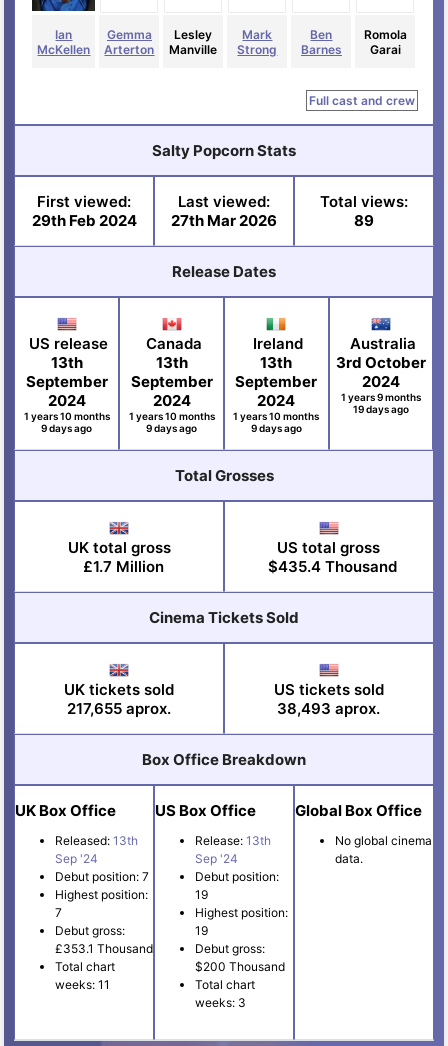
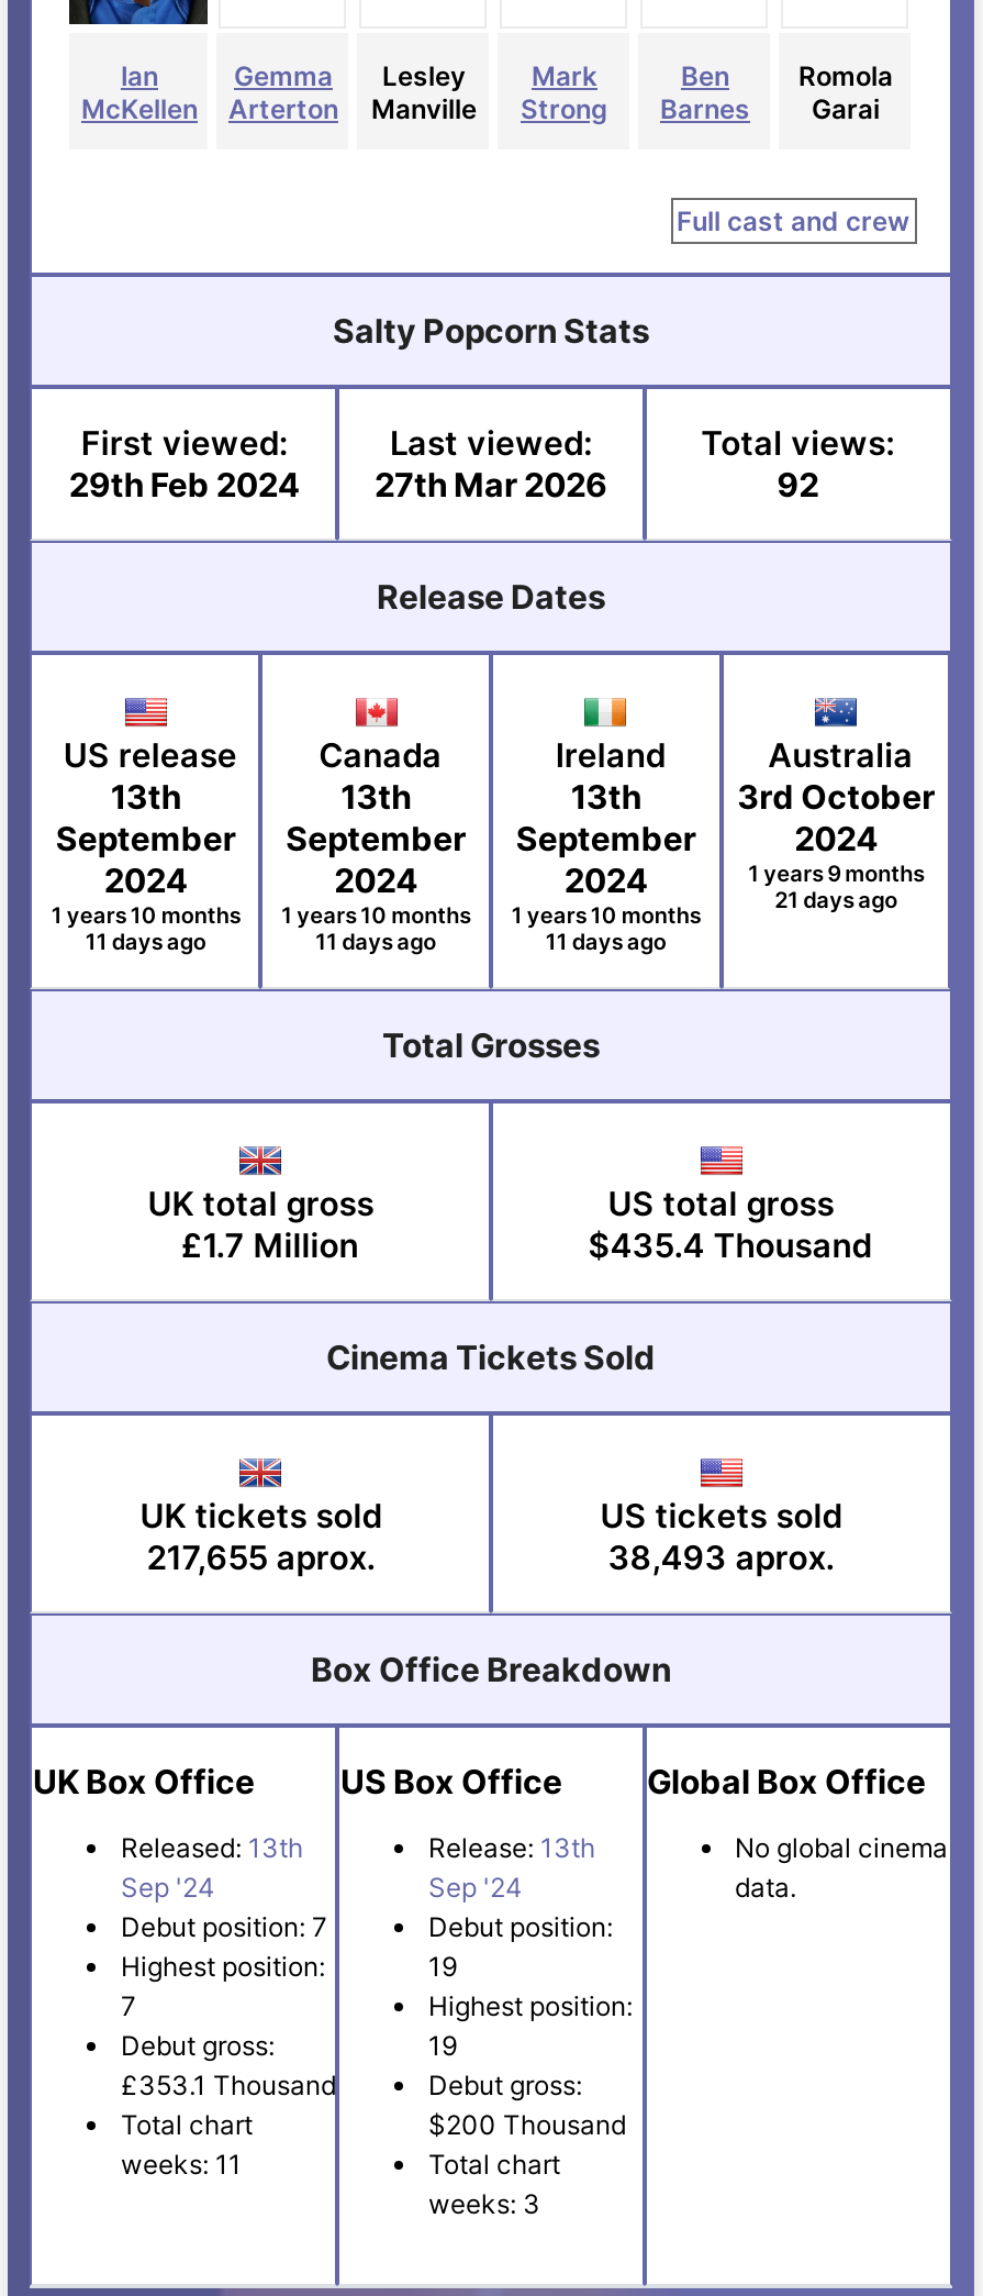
[354,211,374,230] 89 -> [777,465,819,507] 92
[353,403,409,415] 19 days ago -> [775,887,898,913] 21 days ago
[41,422,92,434] 9 days ago -> [85,929,206,955] 11 days ago
[146,422,197,434] 9 days ago -> [315,929,436,955] 11 days ago
[251,422,302,434] 9 days ago -> [546,929,666,955] 11 days ago

